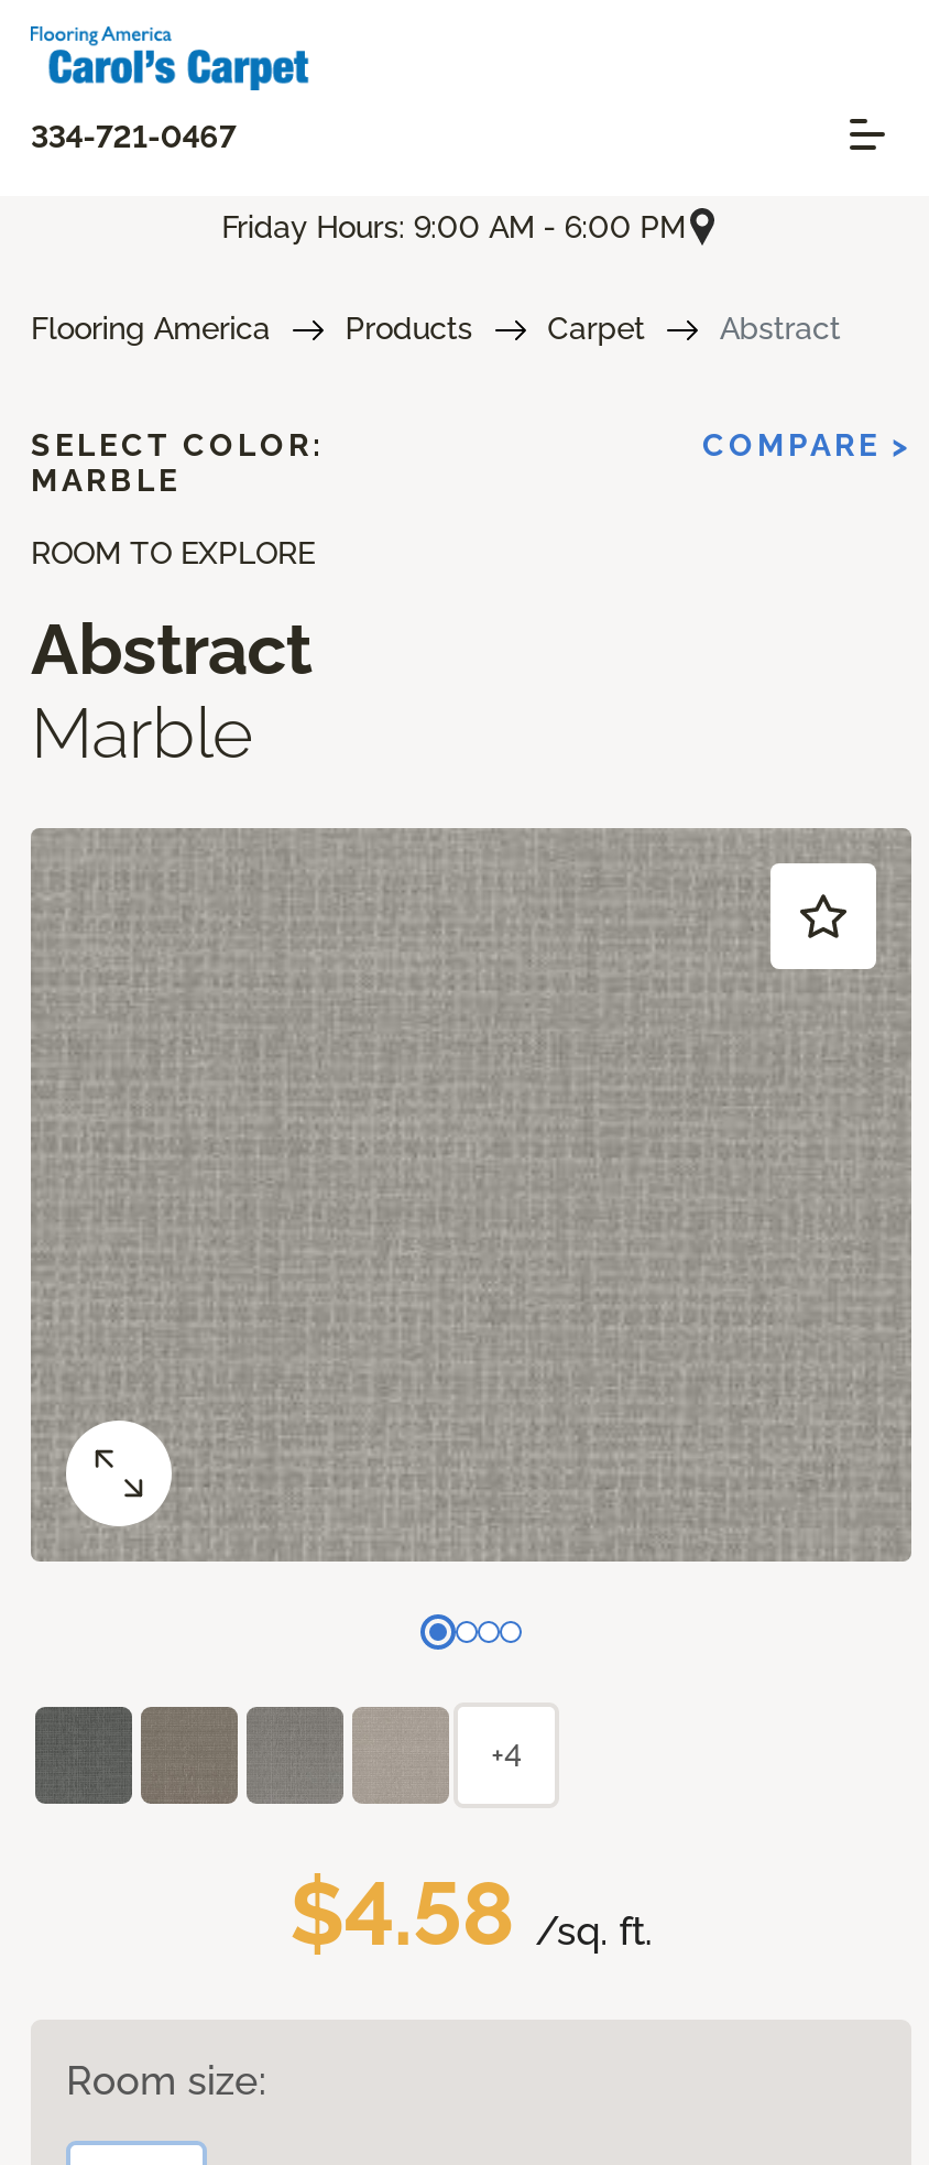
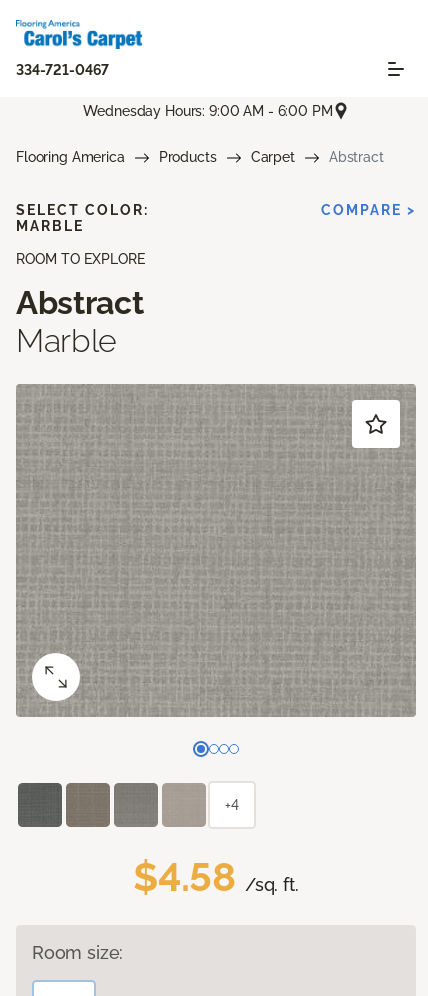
[222,208,685,244] Friday Hours: 9:00 AM - 6:00 PM -> [83,103,333,119] Wednesday Hours: 9:00 AM - 6:00 PM

